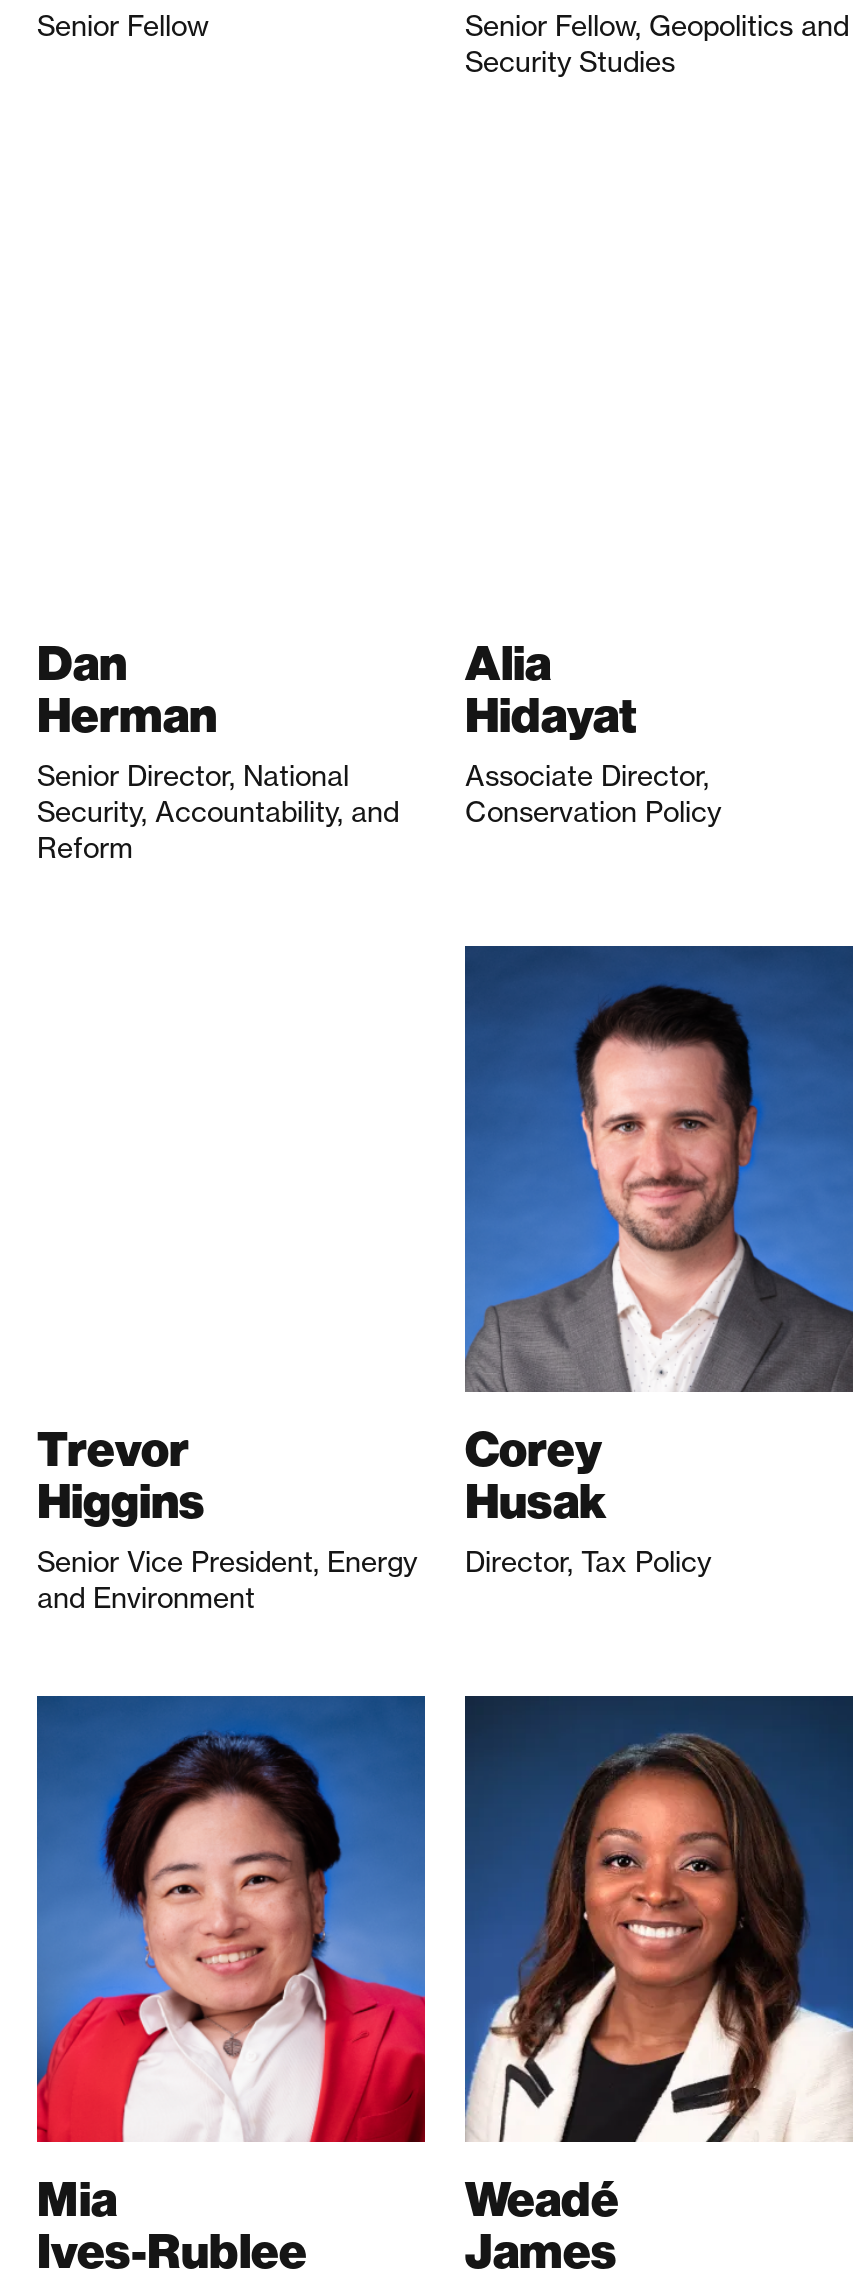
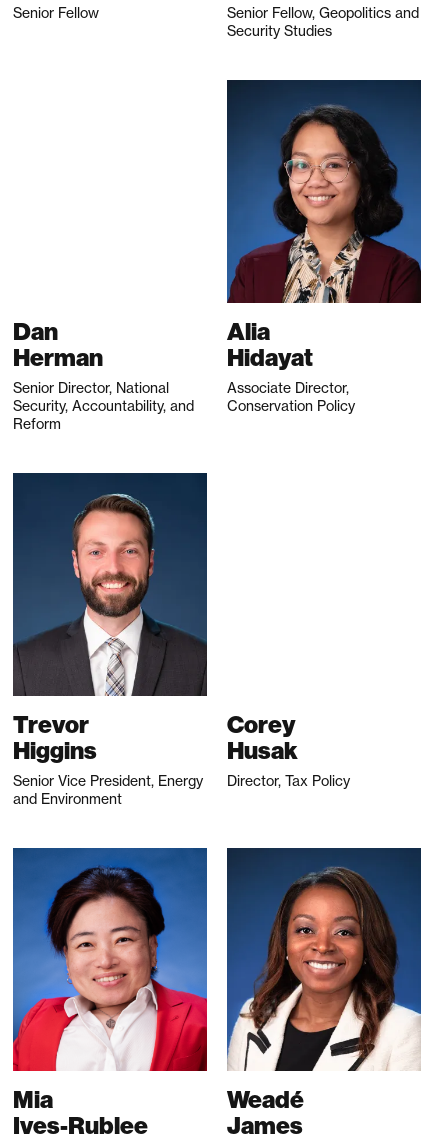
none -> [226,79,422,304] [image]
none -> [12,472,208,697] [image]
[463,944,855,1394] [image] -> none

